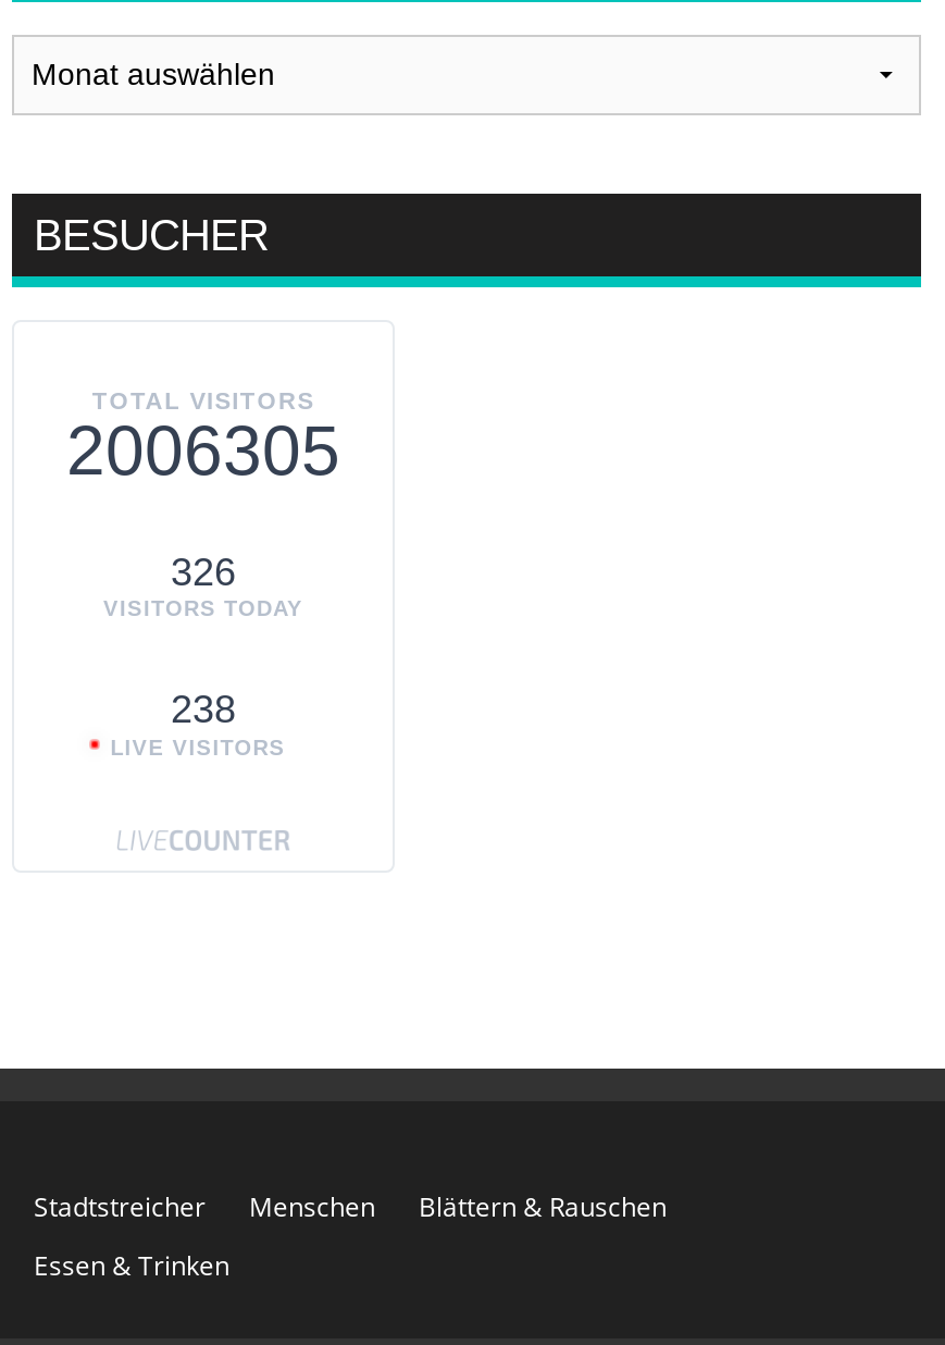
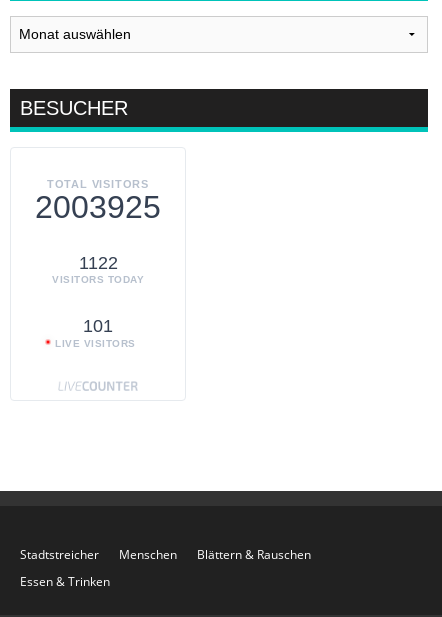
[66,411,340,489] 2006305 -> [35,189,161,225] 2003925
[171,550,236,594] 326 -> [78,253,117,273] 1122
[171,688,236,731] 238 -> [83,316,113,336] 101

